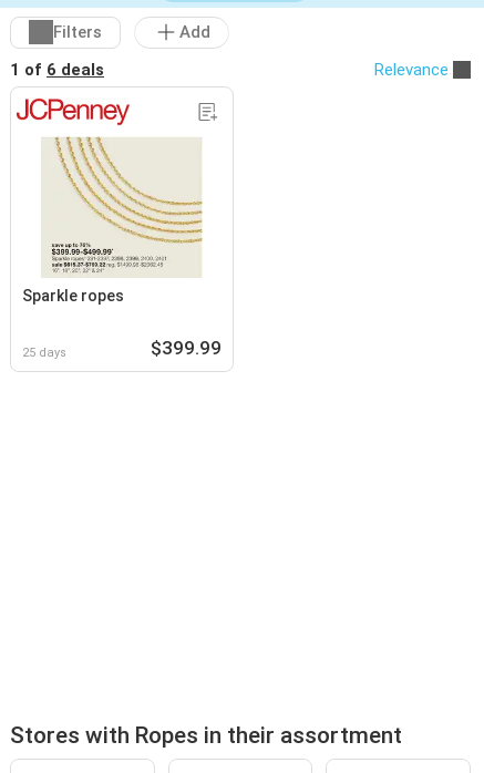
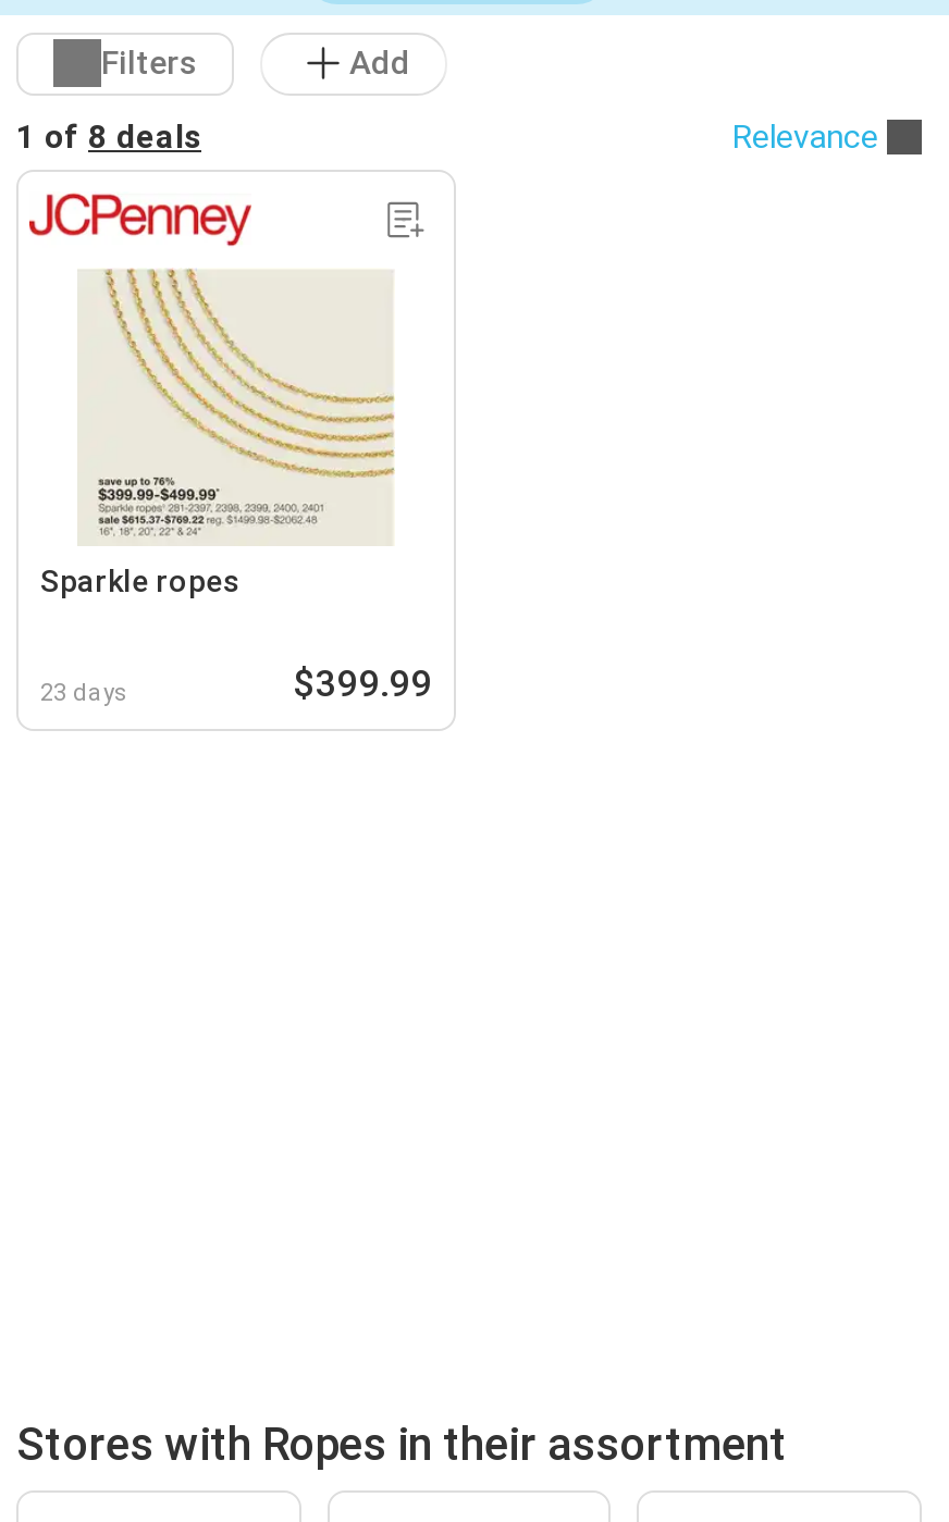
[10,59,104,79] 1 of 6 deals -> [16,117,201,156] 1 of 8 deals
[22,345,66,359] 25 days -> [40,678,127,706] 23 days

